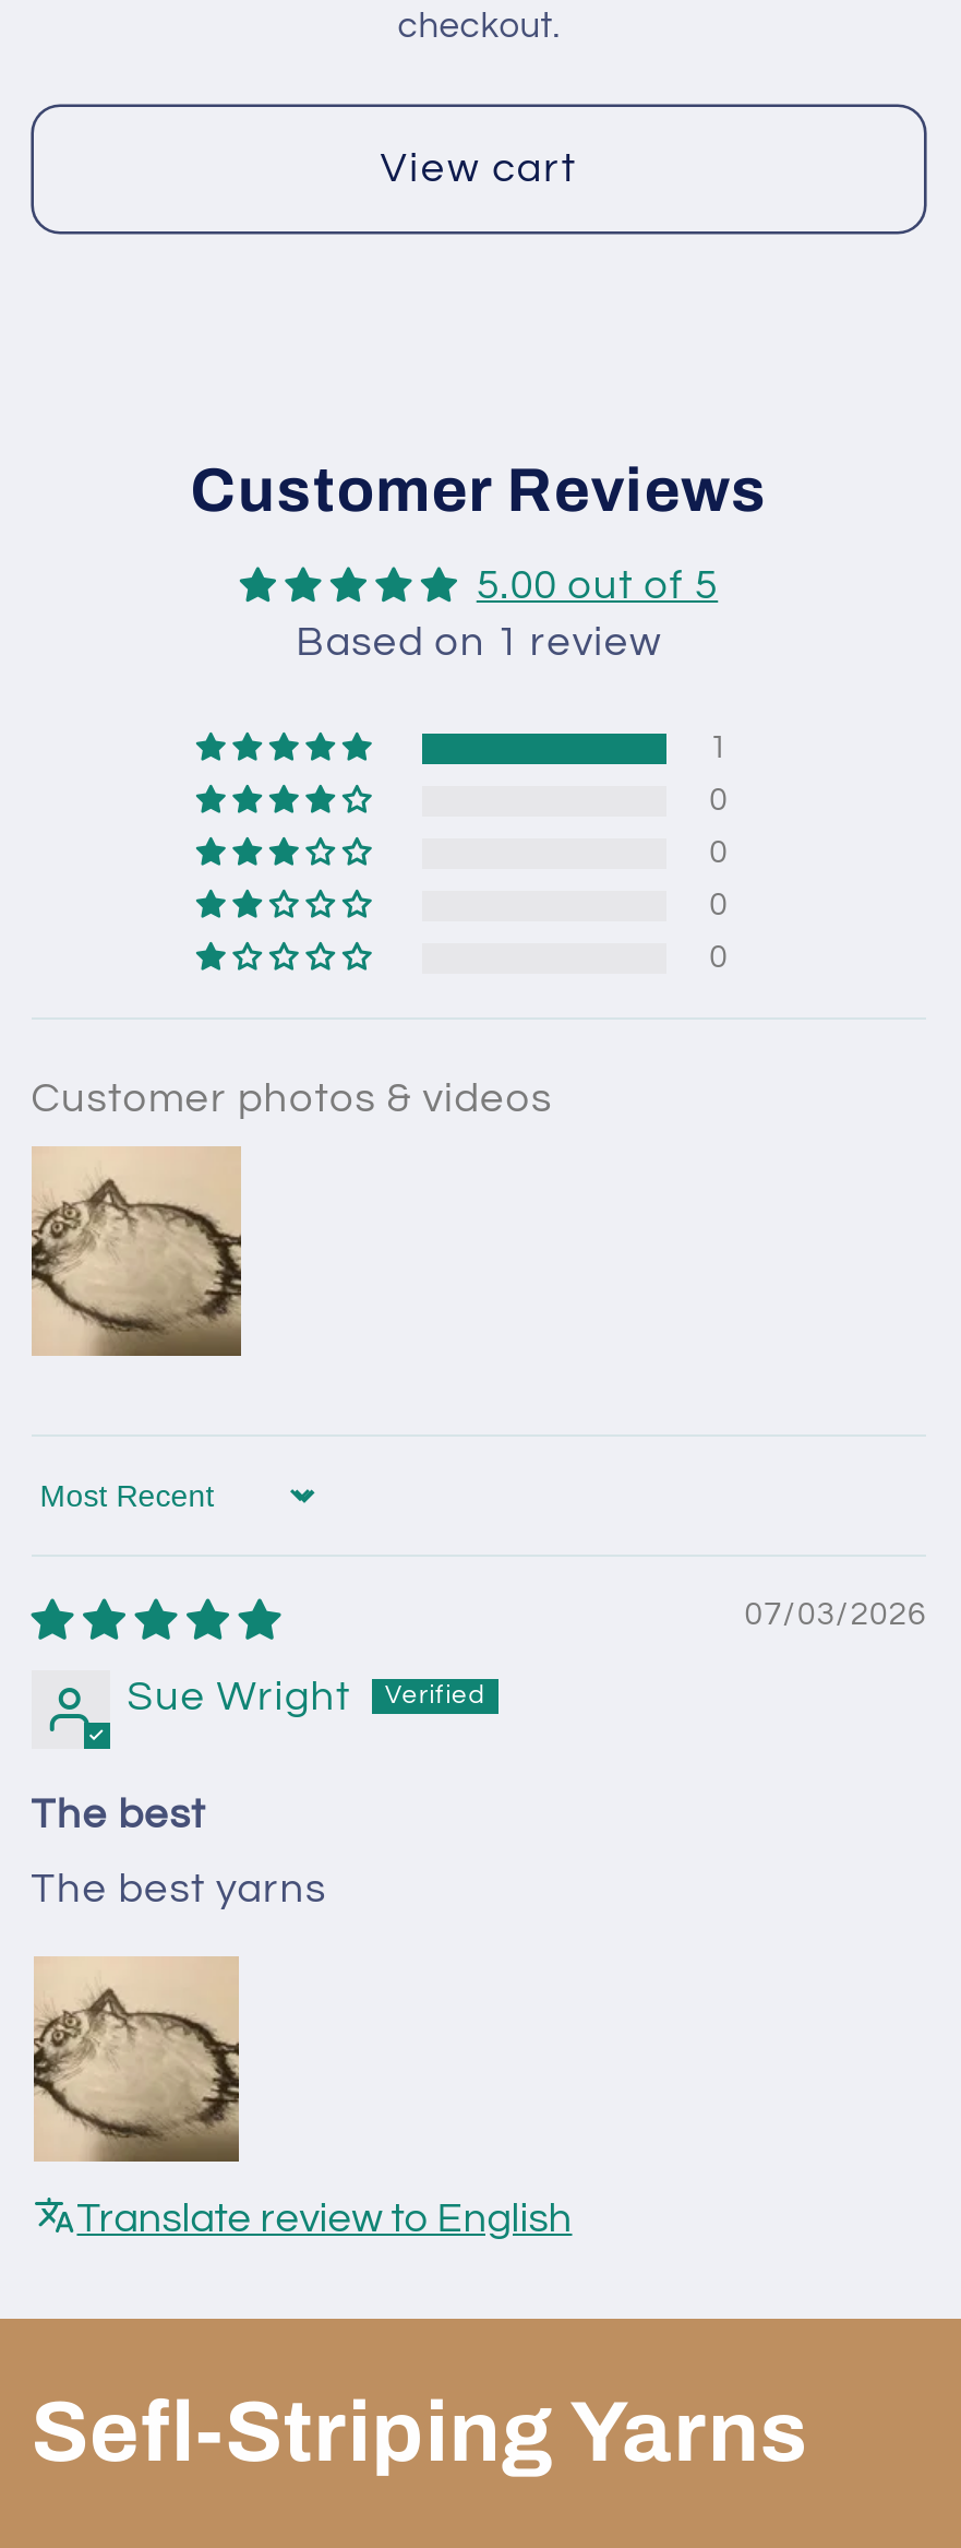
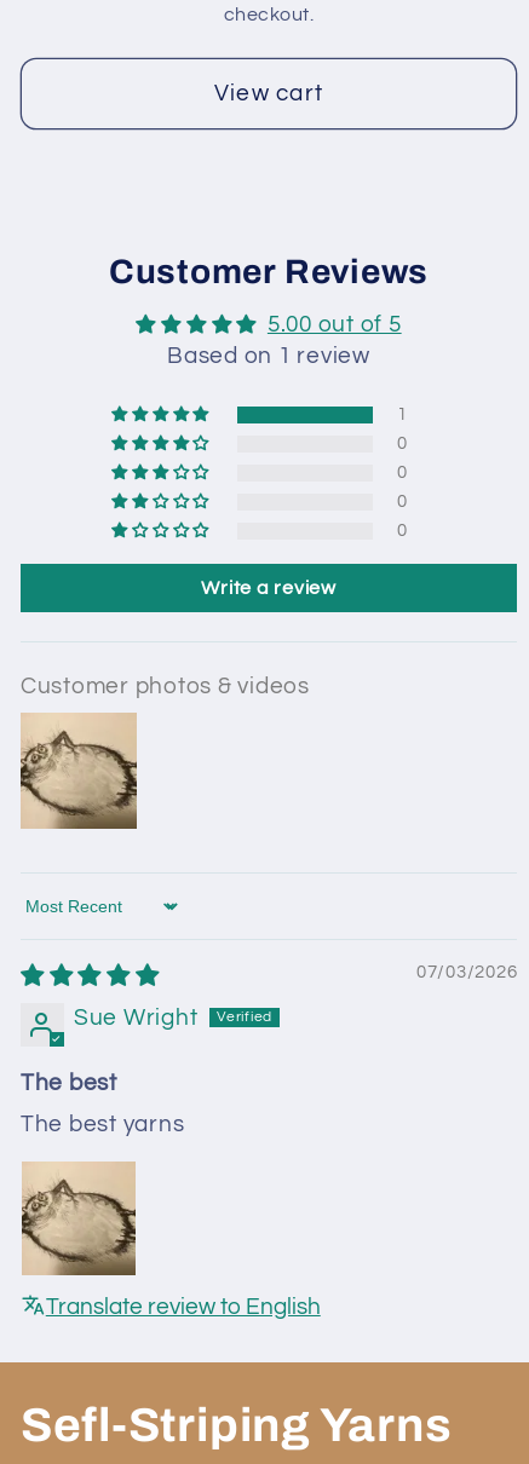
none -> [201,578,336,597] Write a review

